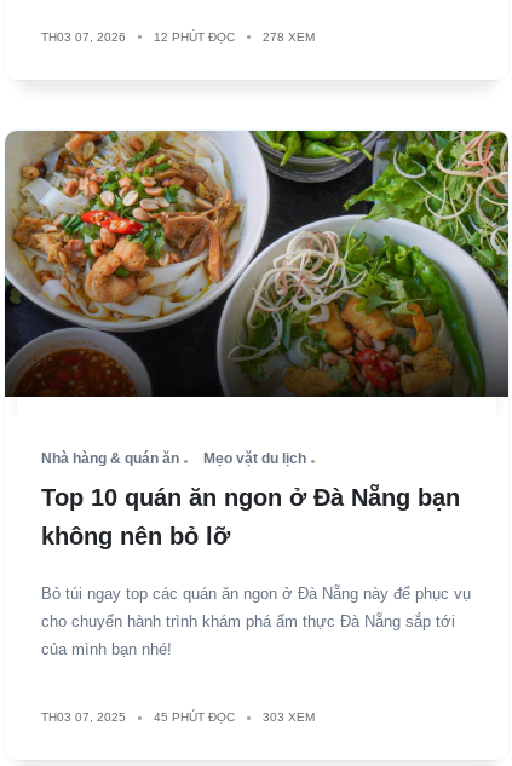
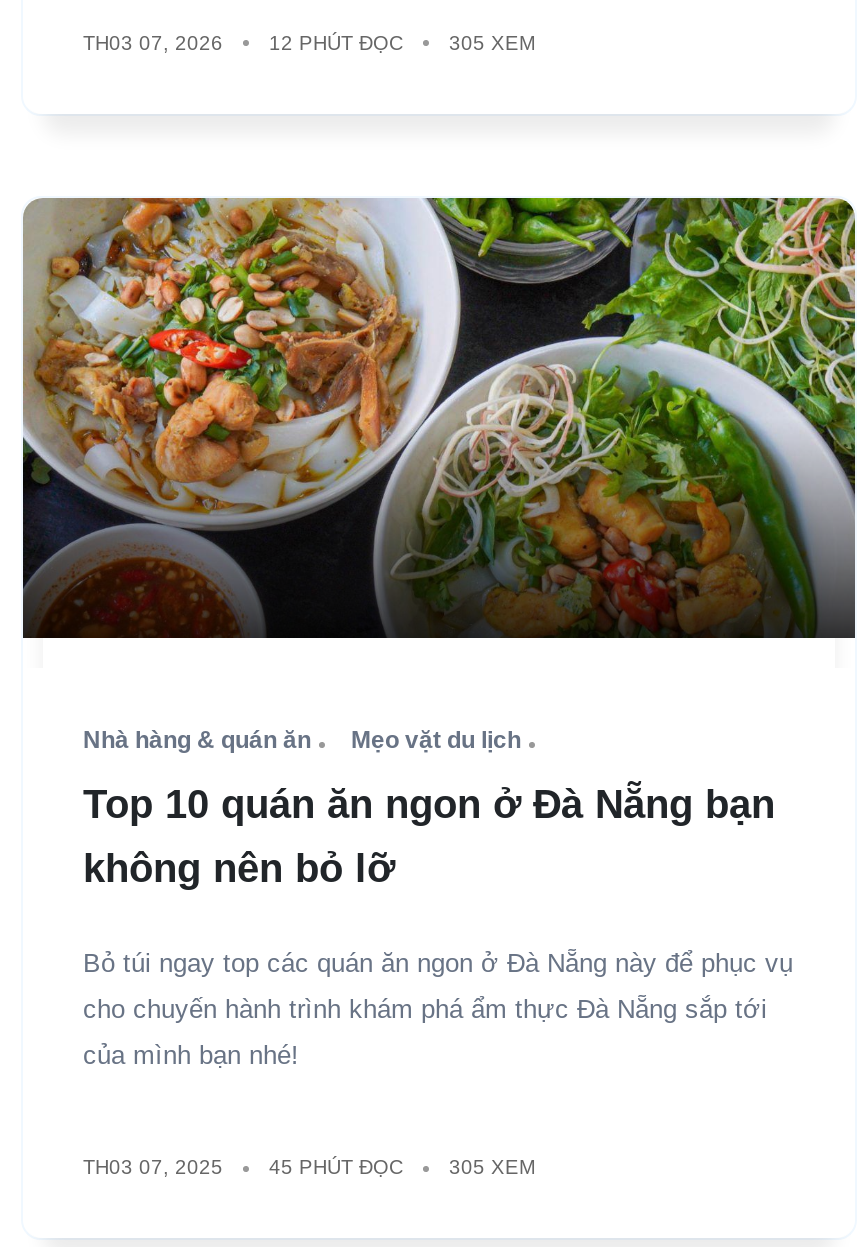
[263,30,315,43] 278 XEM -> [449,31,535,53] 305 XEM
[263,711,315,724] 303 XEM -> [449,1157,535,1179] 305 XEM

